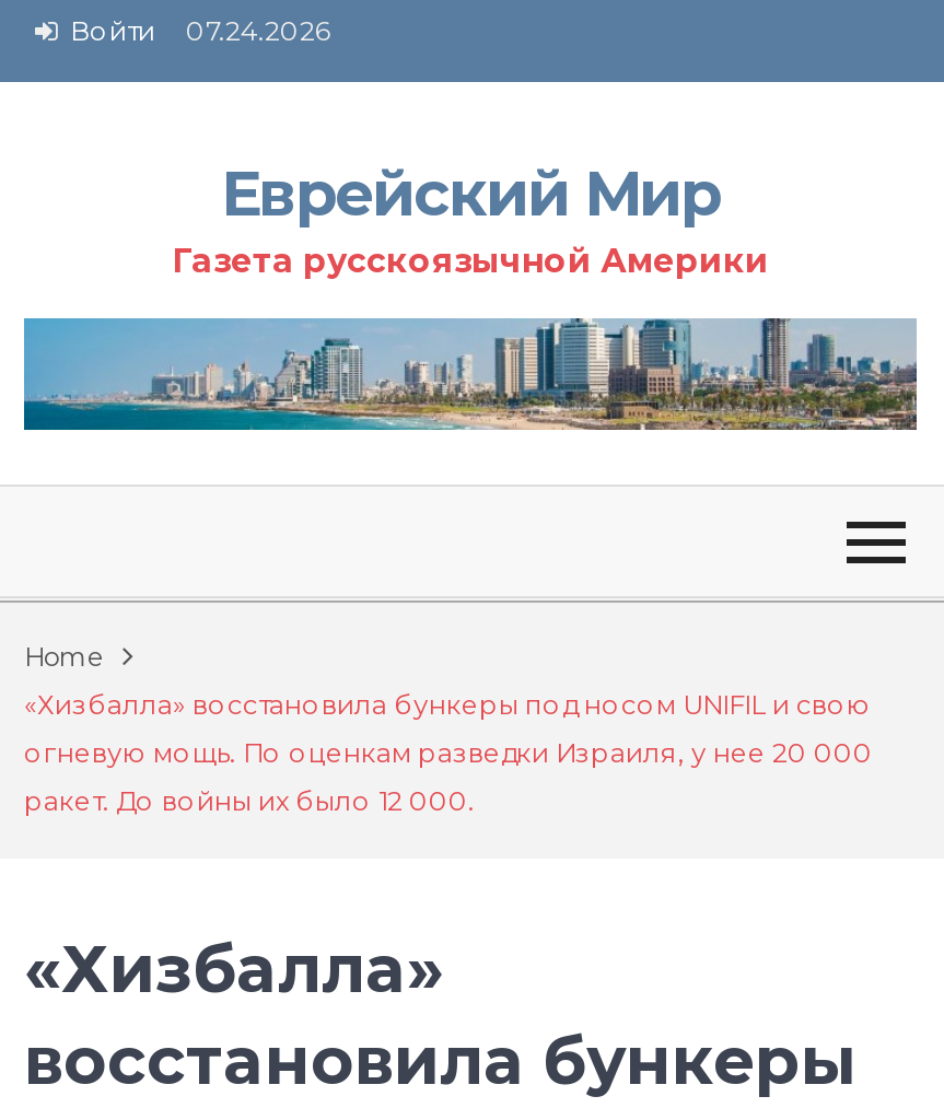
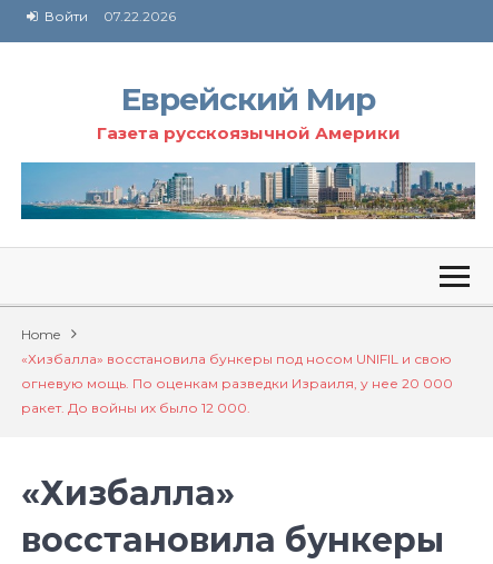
[70,14,330,47] Войти 07.24.2026 -> [45,8,176,24] Войти 07.22.2026

